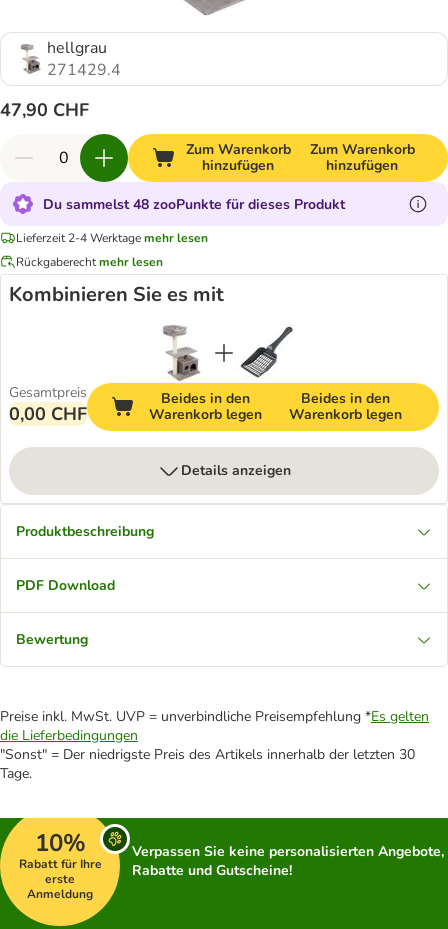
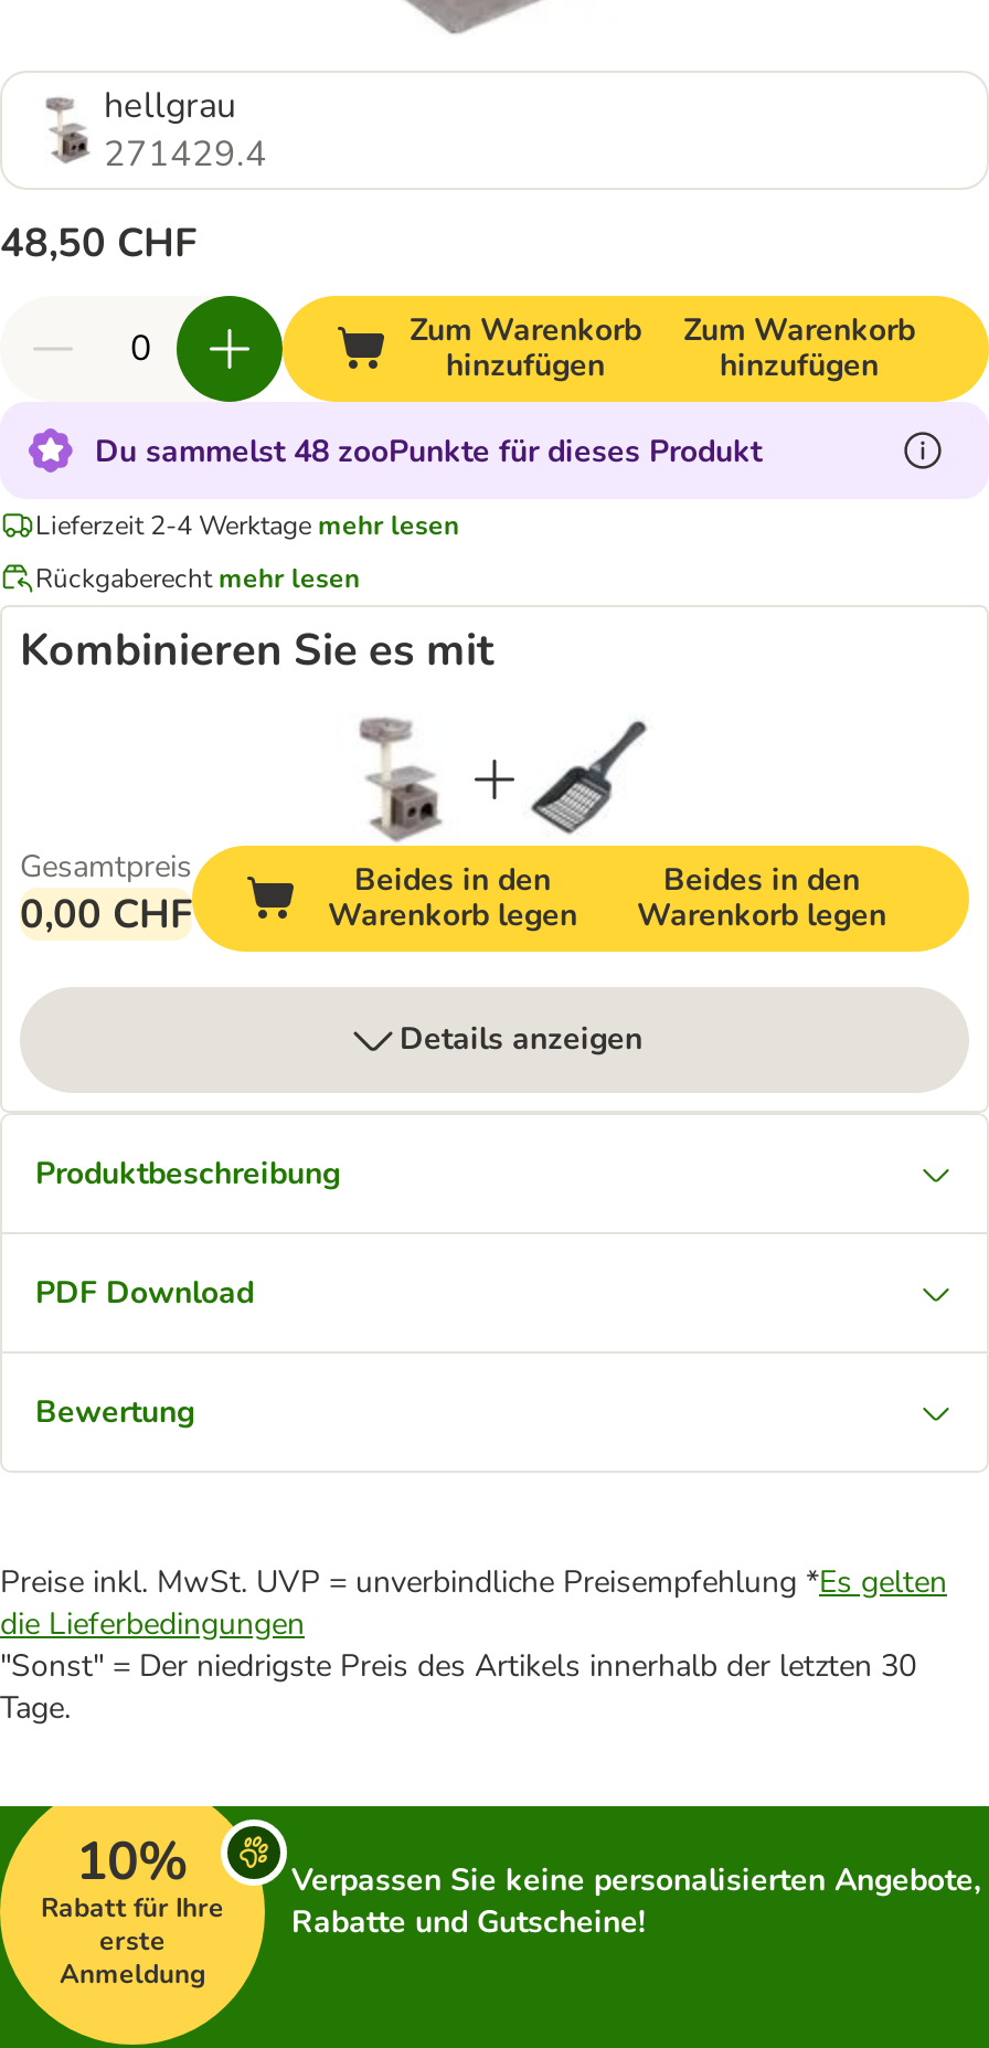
[0,98,89,122] 47,90 CHF -> [0,216,196,269] 48,50 CHF

